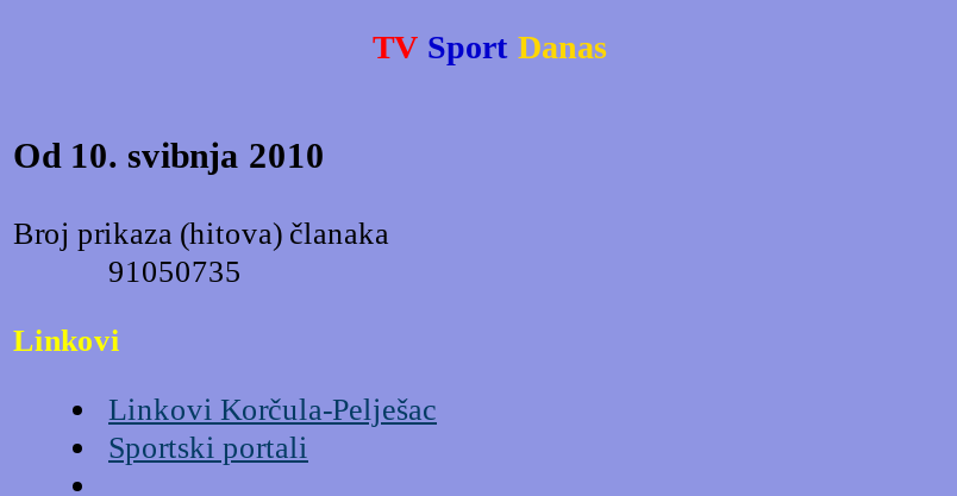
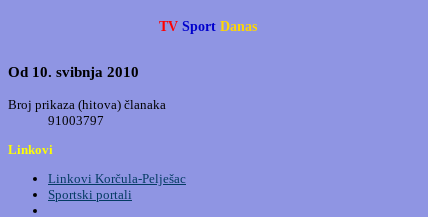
[108,252,242,288] 91050735 -> [48,112,104,127] 91003797

